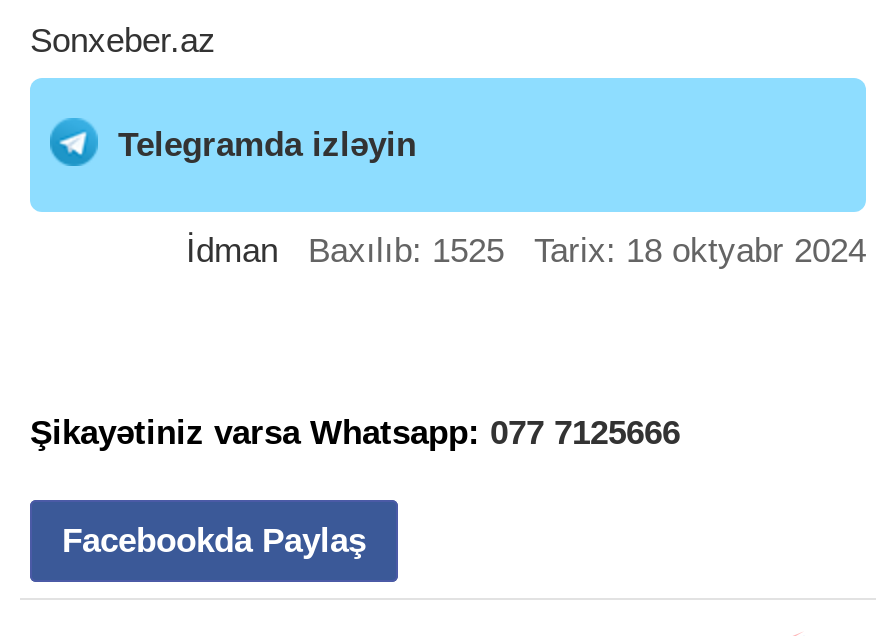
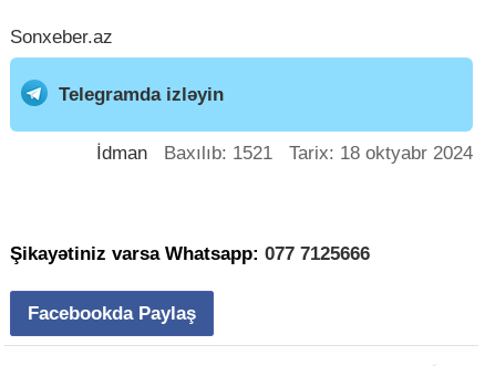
[186,232,866,270] İdman Baxılıb: 1525 Tarix: 18 oktyabr 2024 -> [96,143,473,164] İdman Baxılıb: 1521 Tarix: 18 oktyabr 2024

